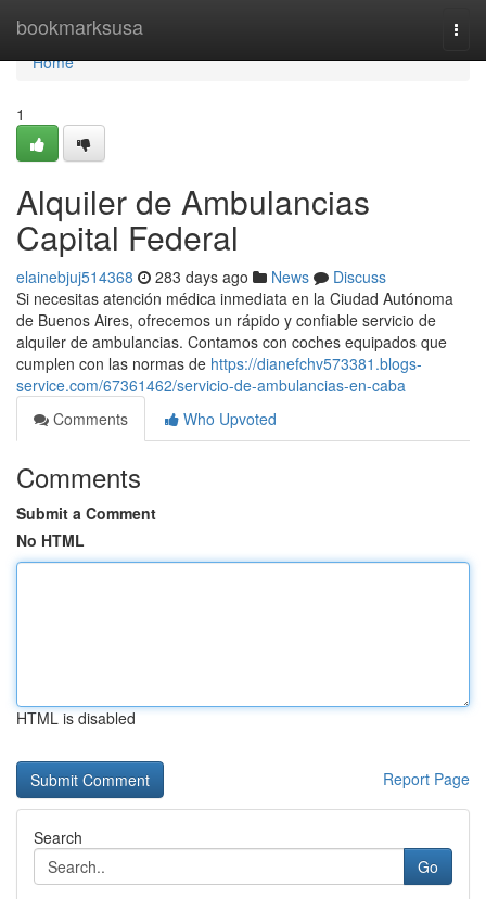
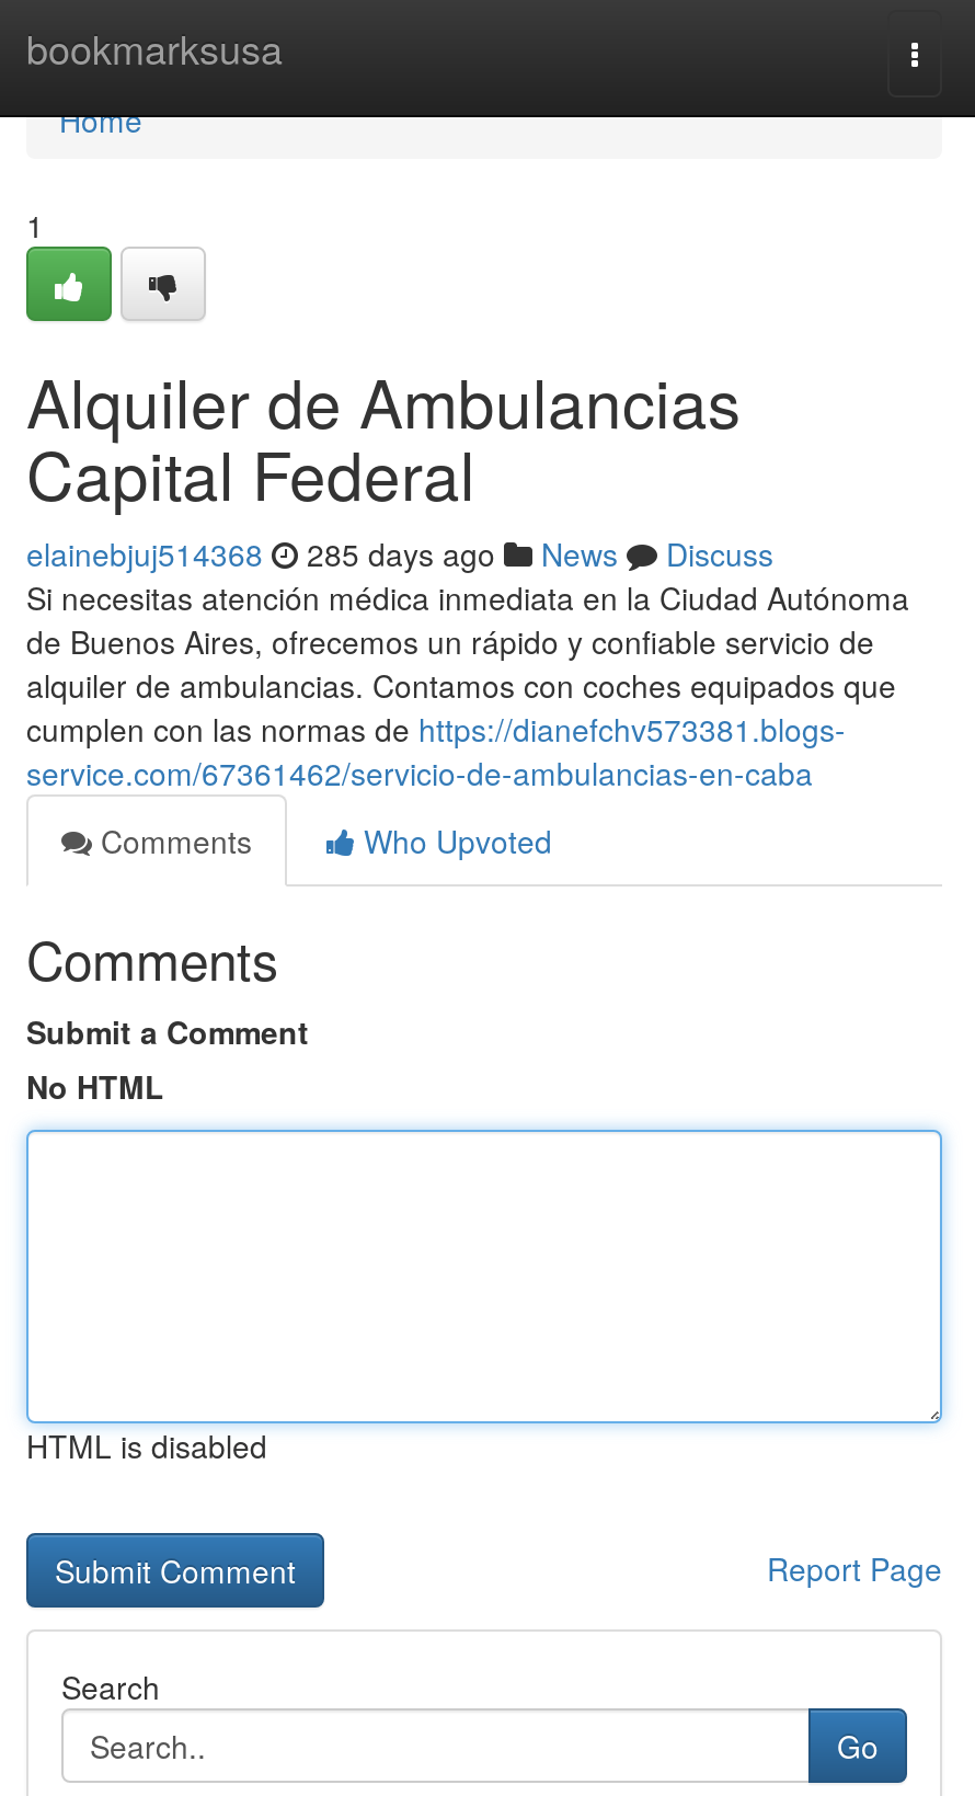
[16,266,386,287] elainebjuj514368 283 days ago News Discuss -> [26,531,773,575] elainebjuj514368 285 days ago News Discuss

